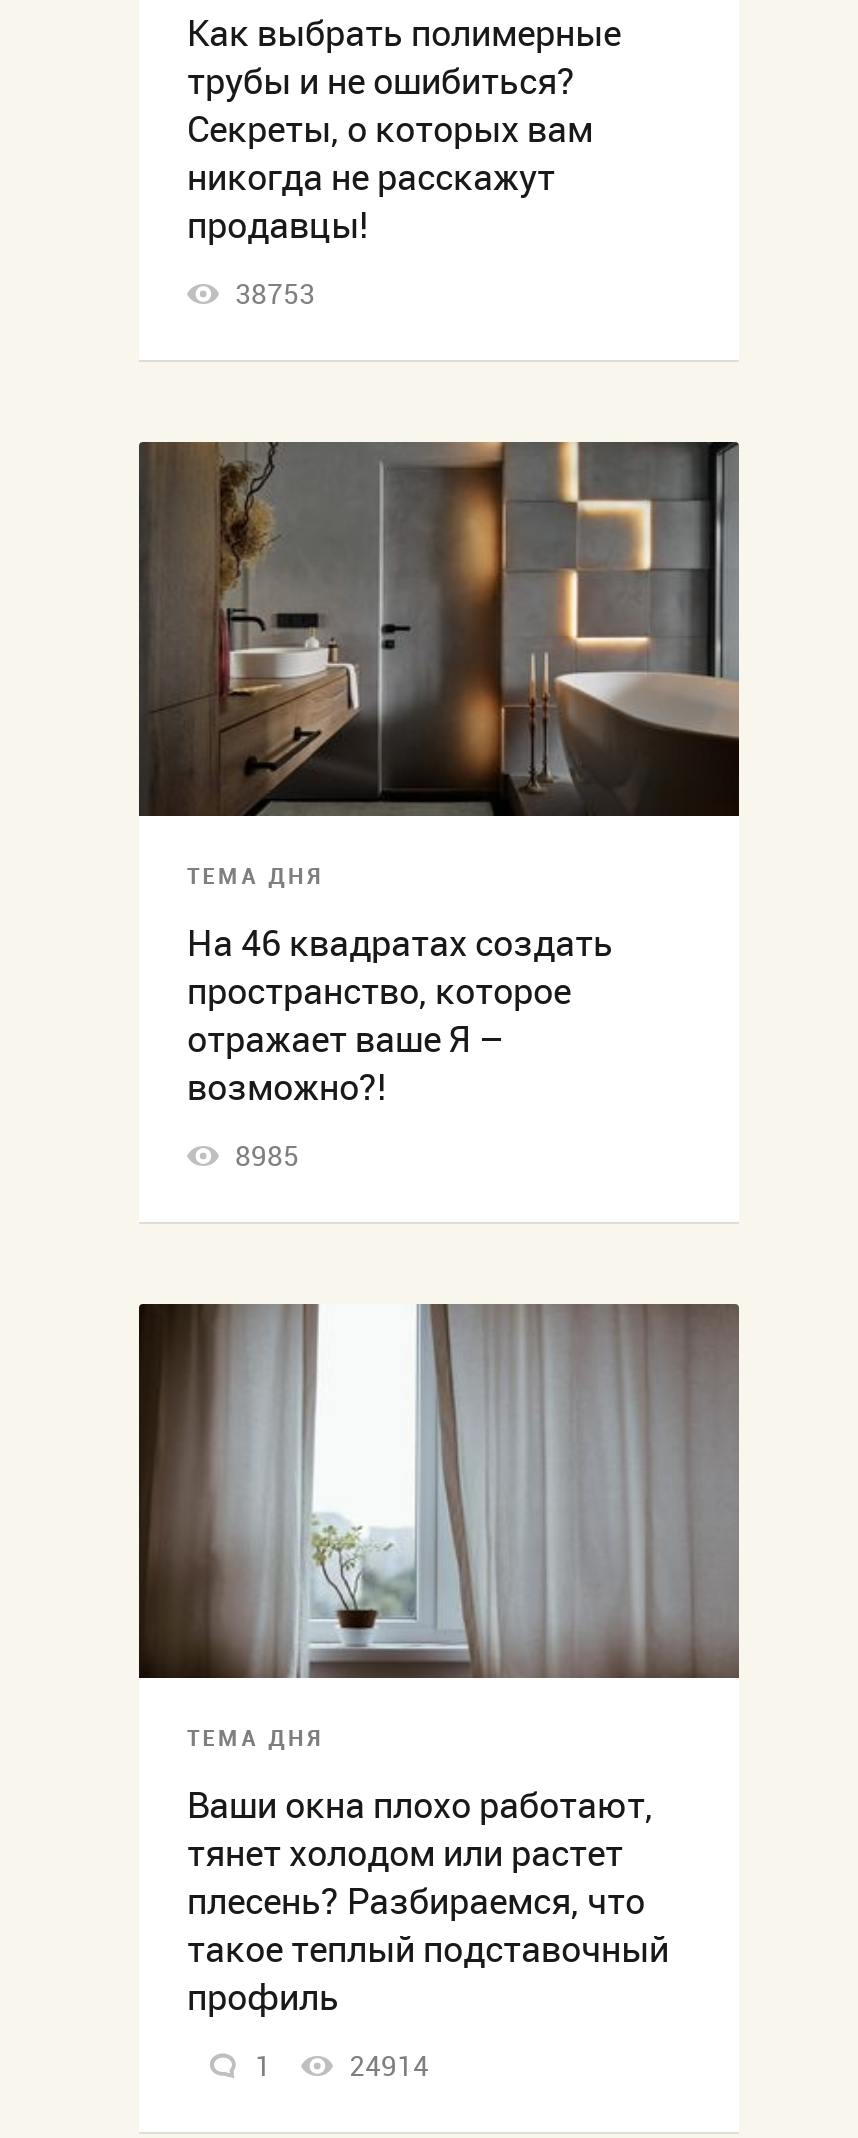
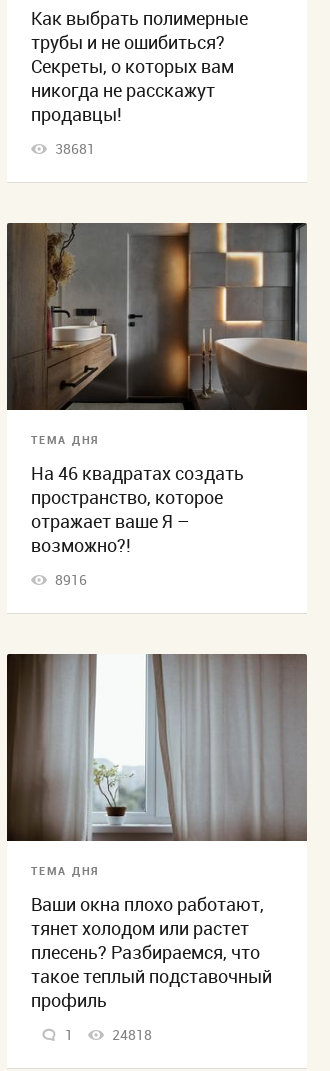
[235,278,315,310] 38753 -> [55,141,95,157] 38681
[235,1140,299,1172] 8985 -> [55,572,87,588] 8916
[349,2050,429,2082] 24914 -> [112,1027,152,1043] 24818

